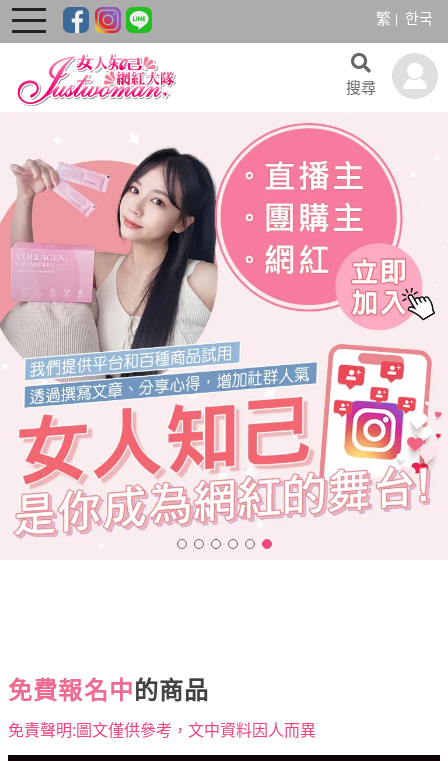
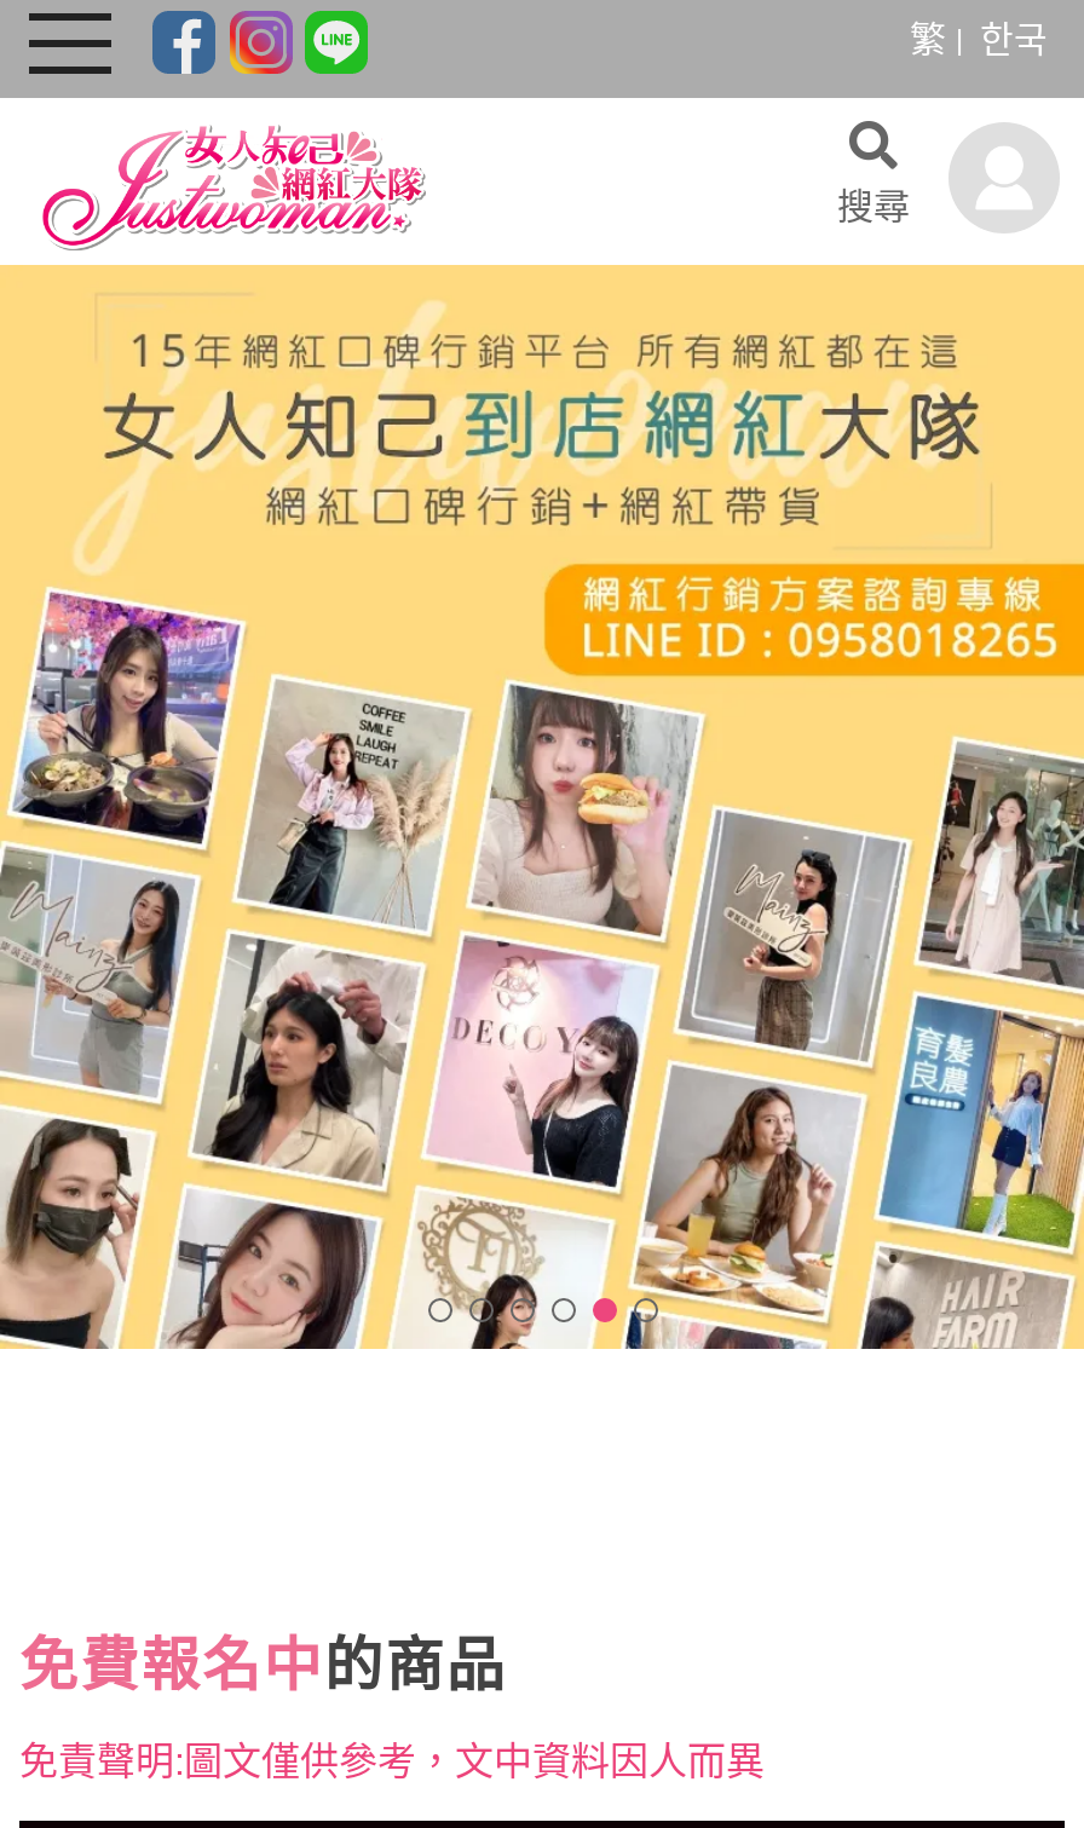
[3,112,445,560] [image] -> [7,263,1077,1351] [image]

